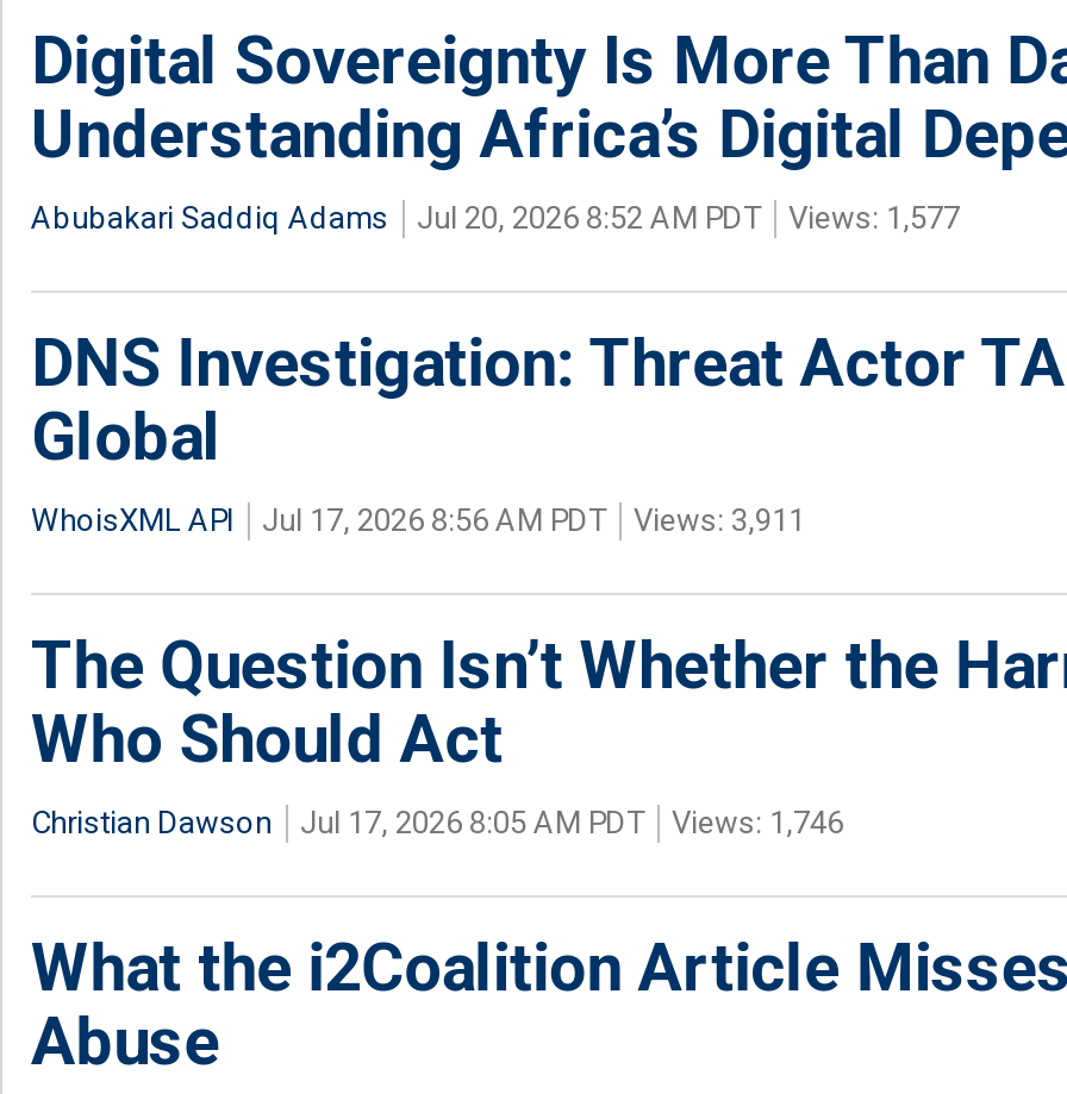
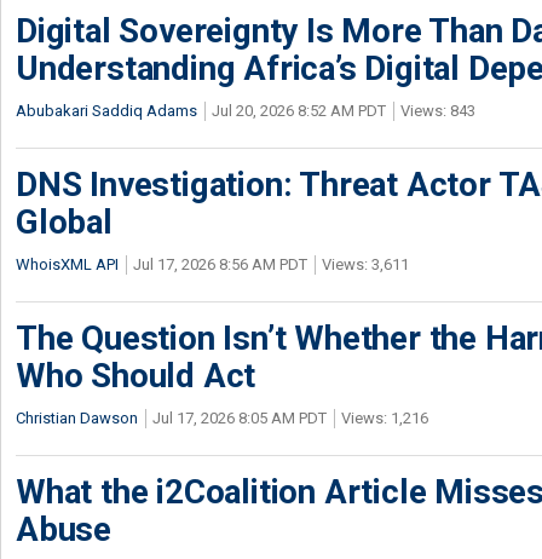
[31,201,960,236] Abubakari Saddiq Adams Jul 20, 2026 8:52 AM PDT Views: 1,577 -> [16,102,475,120] Abubakari Saddiq Adams Jul 20, 2026 8:52 AM PDT Views: 843
[31,503,805,539] WhoisXML API Jul 17, 2026 8:56 AM PDT Views: 3,911 -> [16,256,409,274] WhoisXML API Jul 17, 2026 8:56 AM PDT Views: 3,611
[31,805,843,841] Christian Dawson Jul 17, 2026 8:05 AM PDT Views: 1,746 -> [16,409,428,427] Christian Dawson Jul 17, 2026 8:05 AM PDT Views: 1,216

